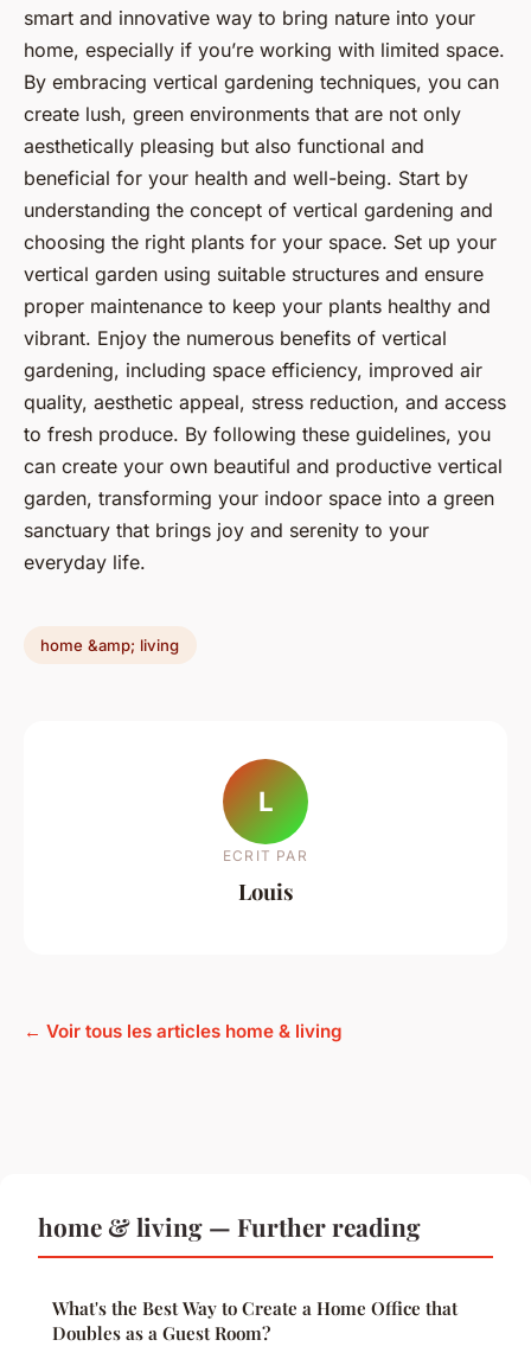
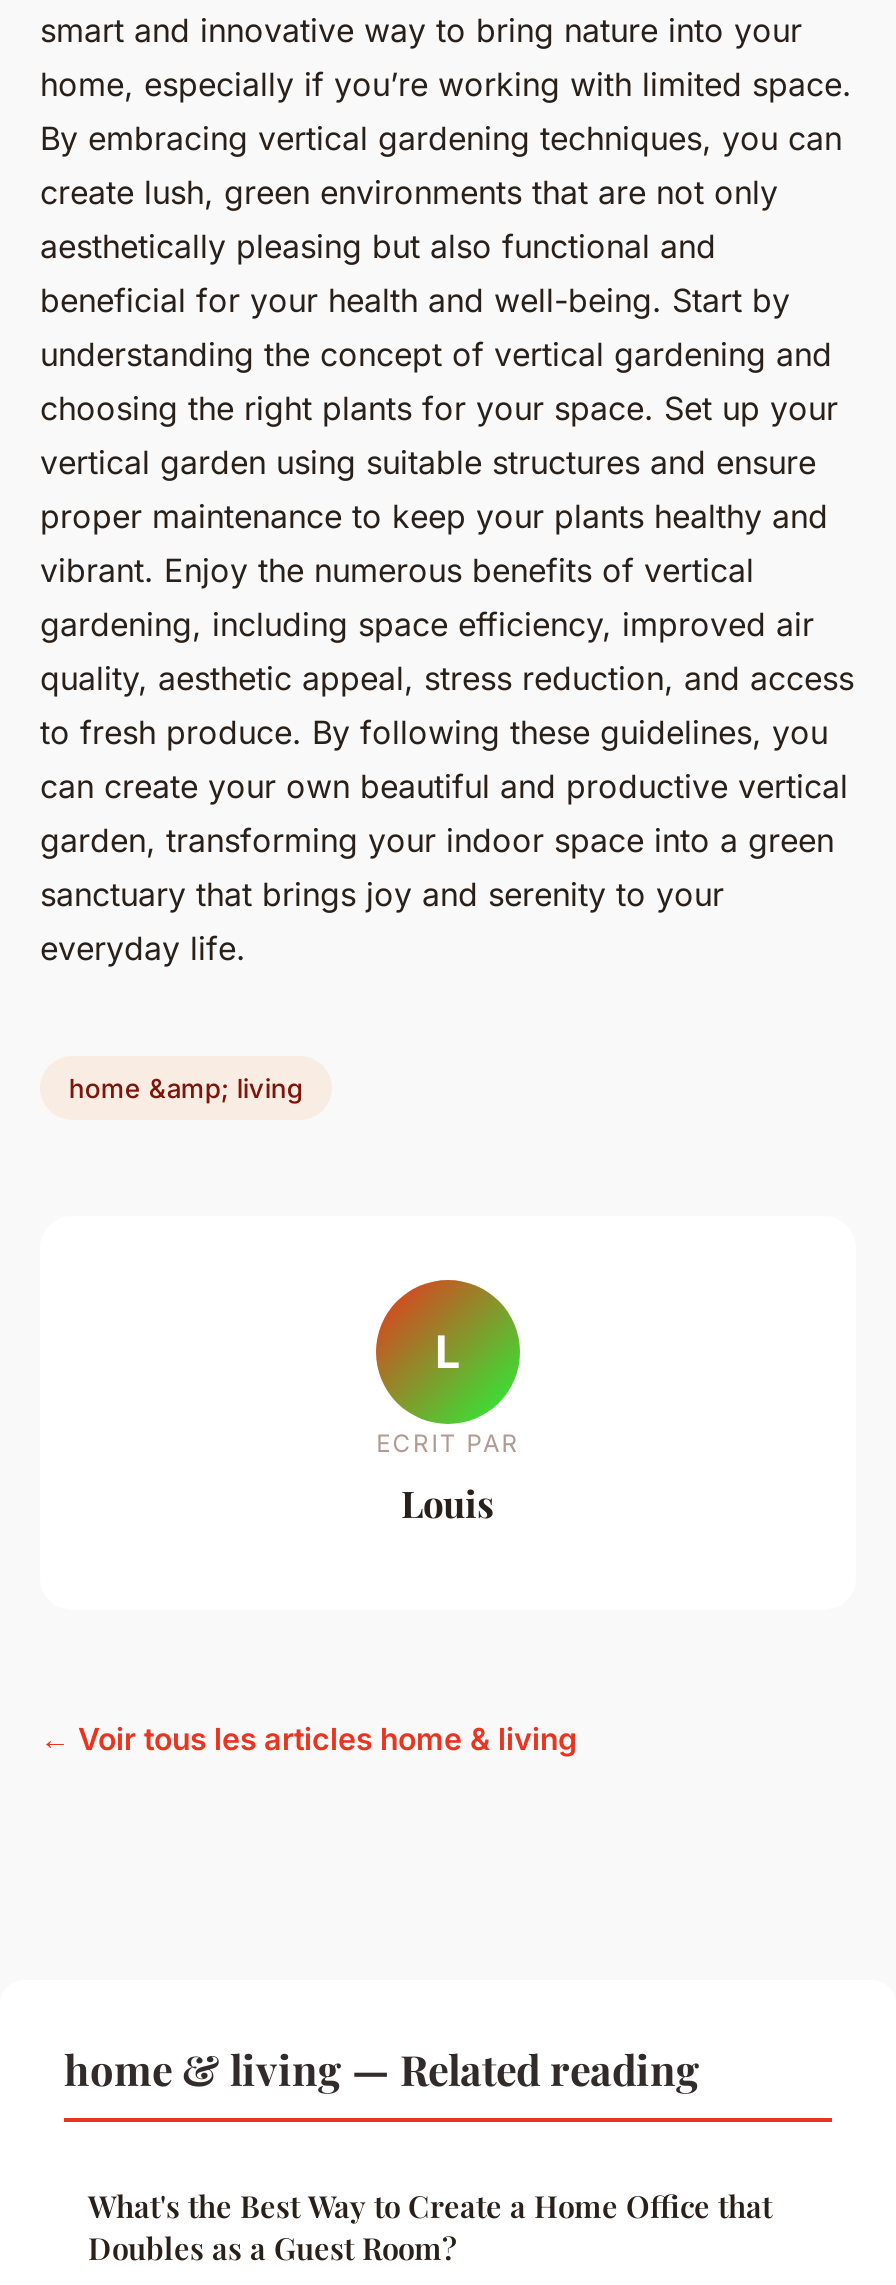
[38,1210,421,1243] home & living — Further reading -> [64,2040,700,2096] home & living — Related reading

